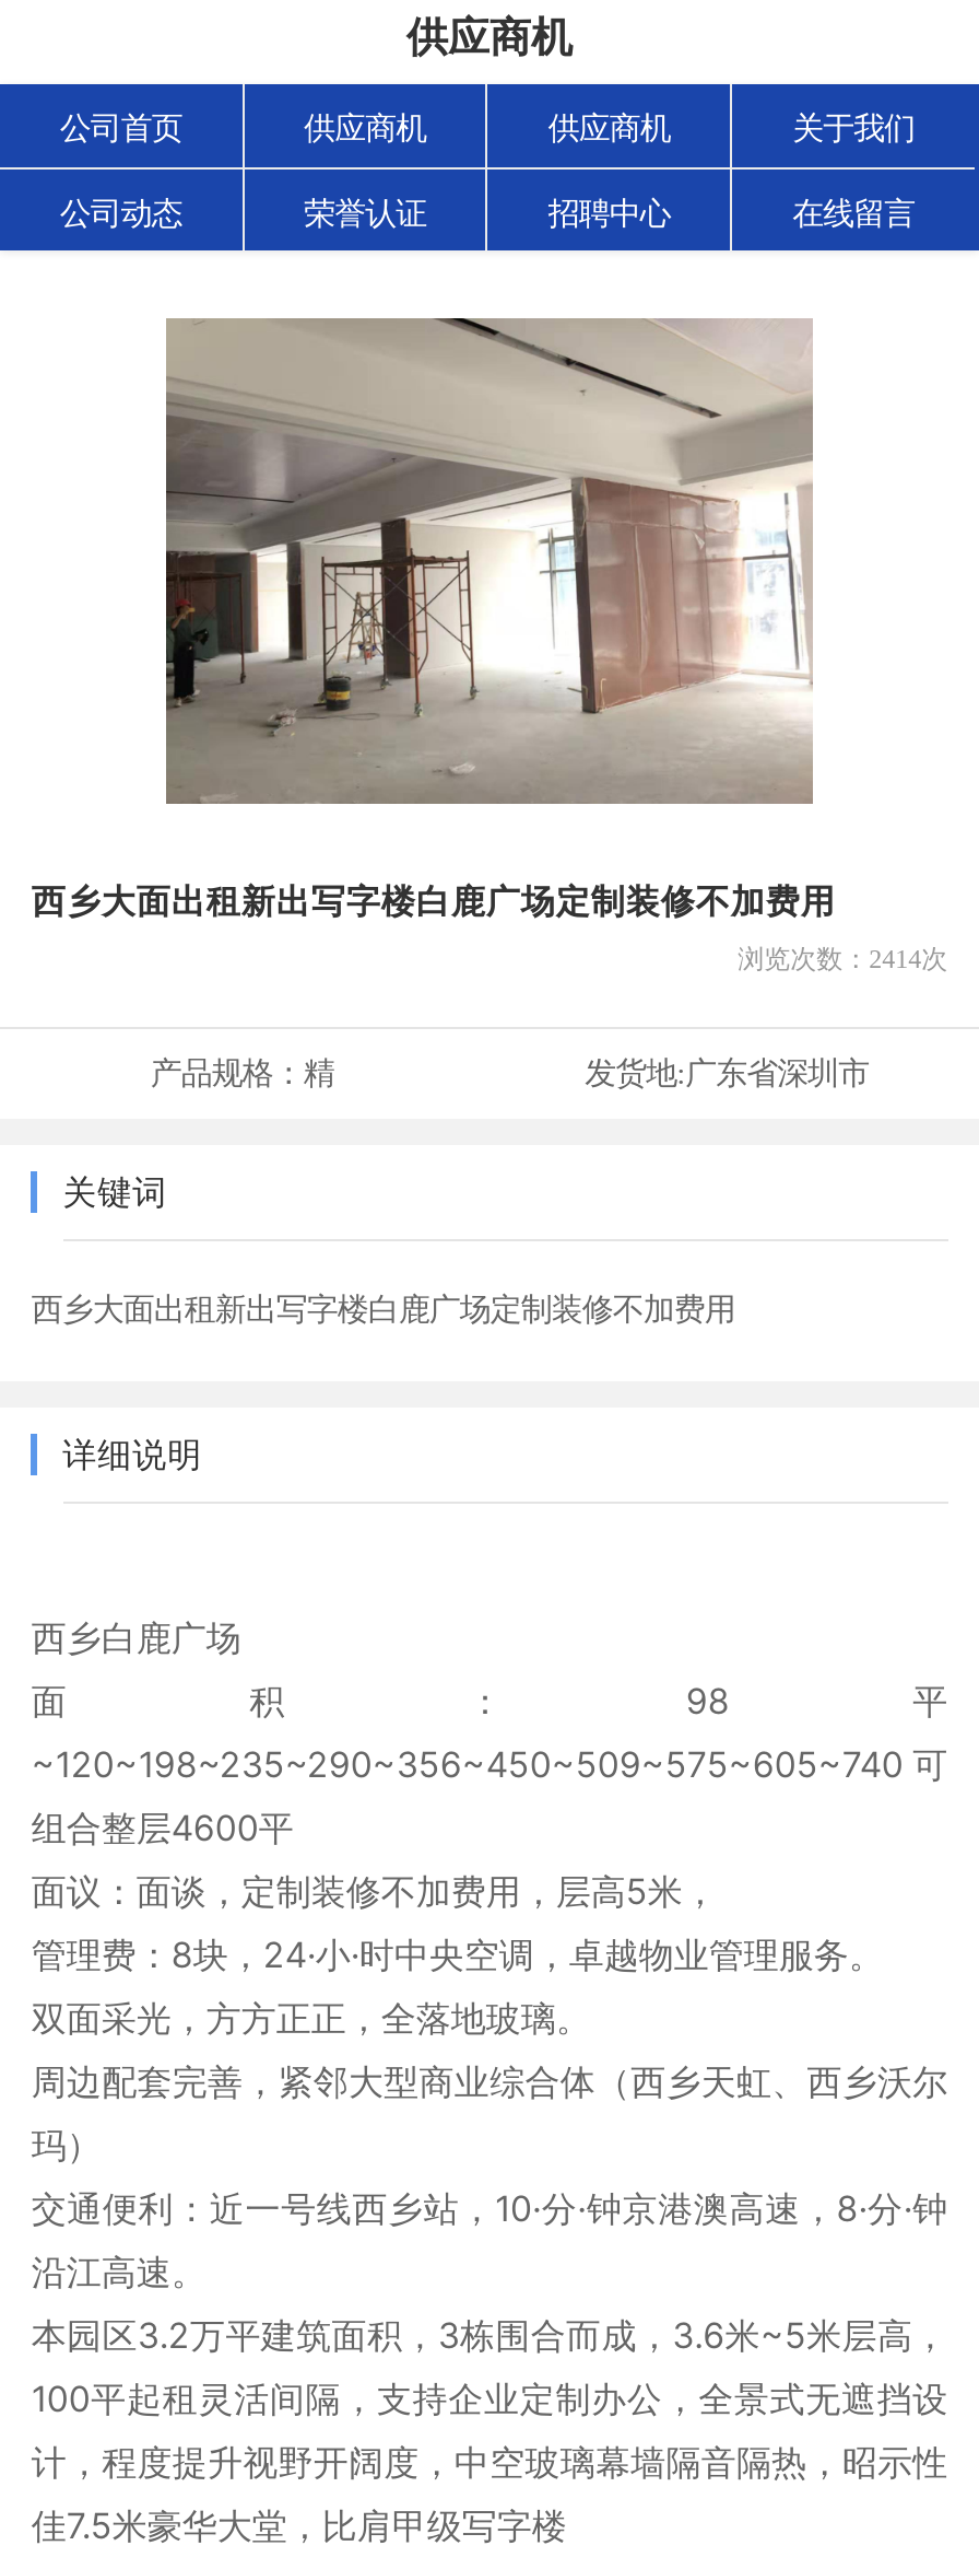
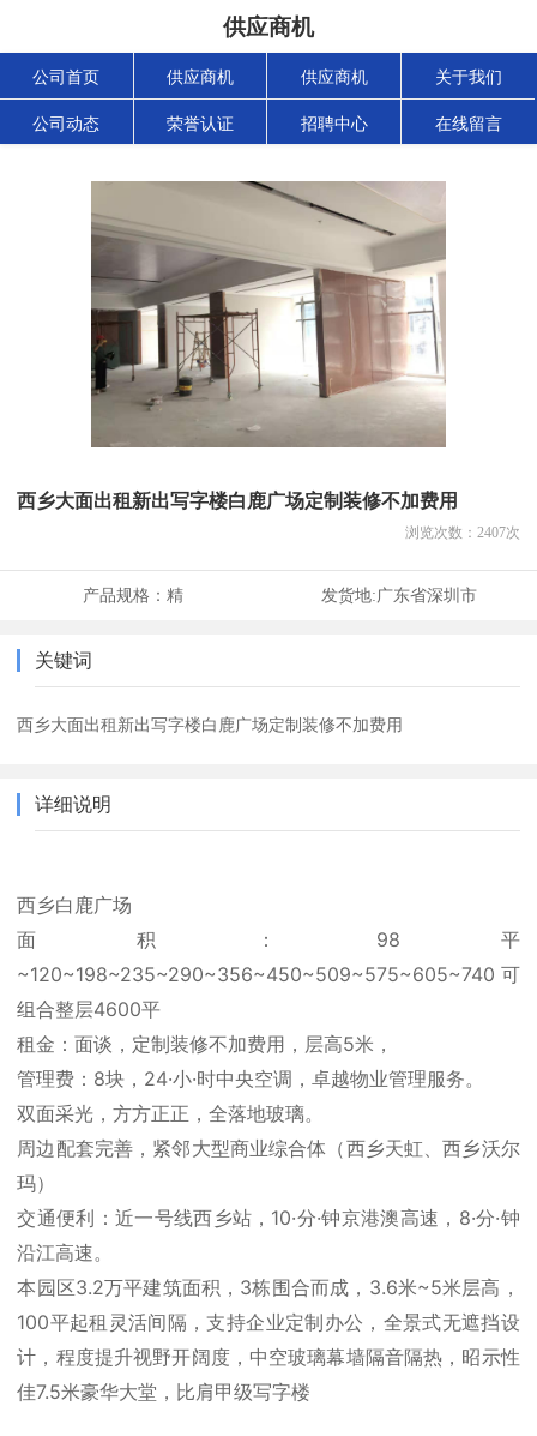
[738,944,948,975] 浏览次数：2414次 -> [405,524,520,541] 浏览次数：2407次
[31,1869,717,1913] 面议：面谈，定制装修不加费用，层高5米， -> [17,1032,394,1056] 租金：面谈，定制装修不加费用，层高5米，

